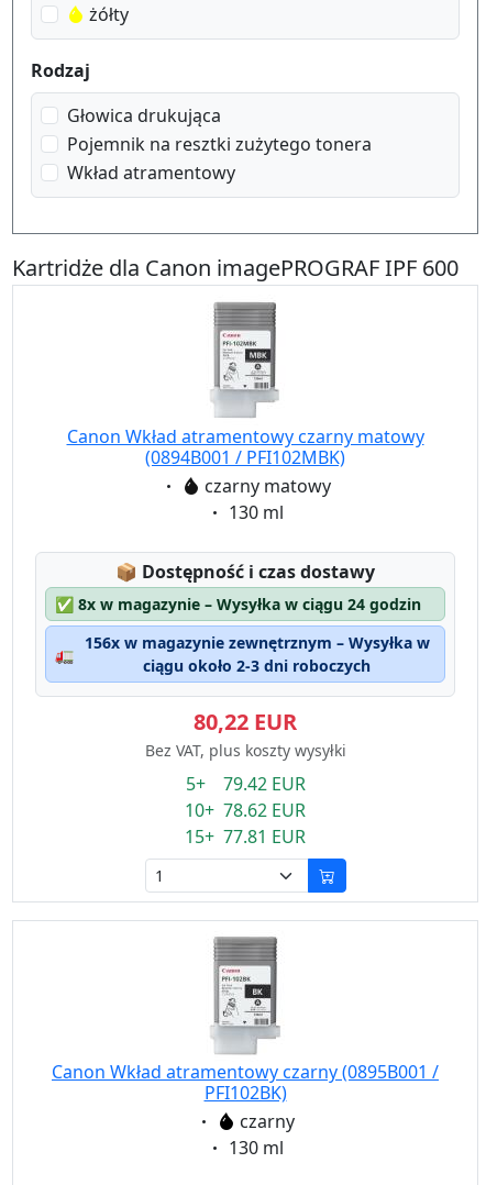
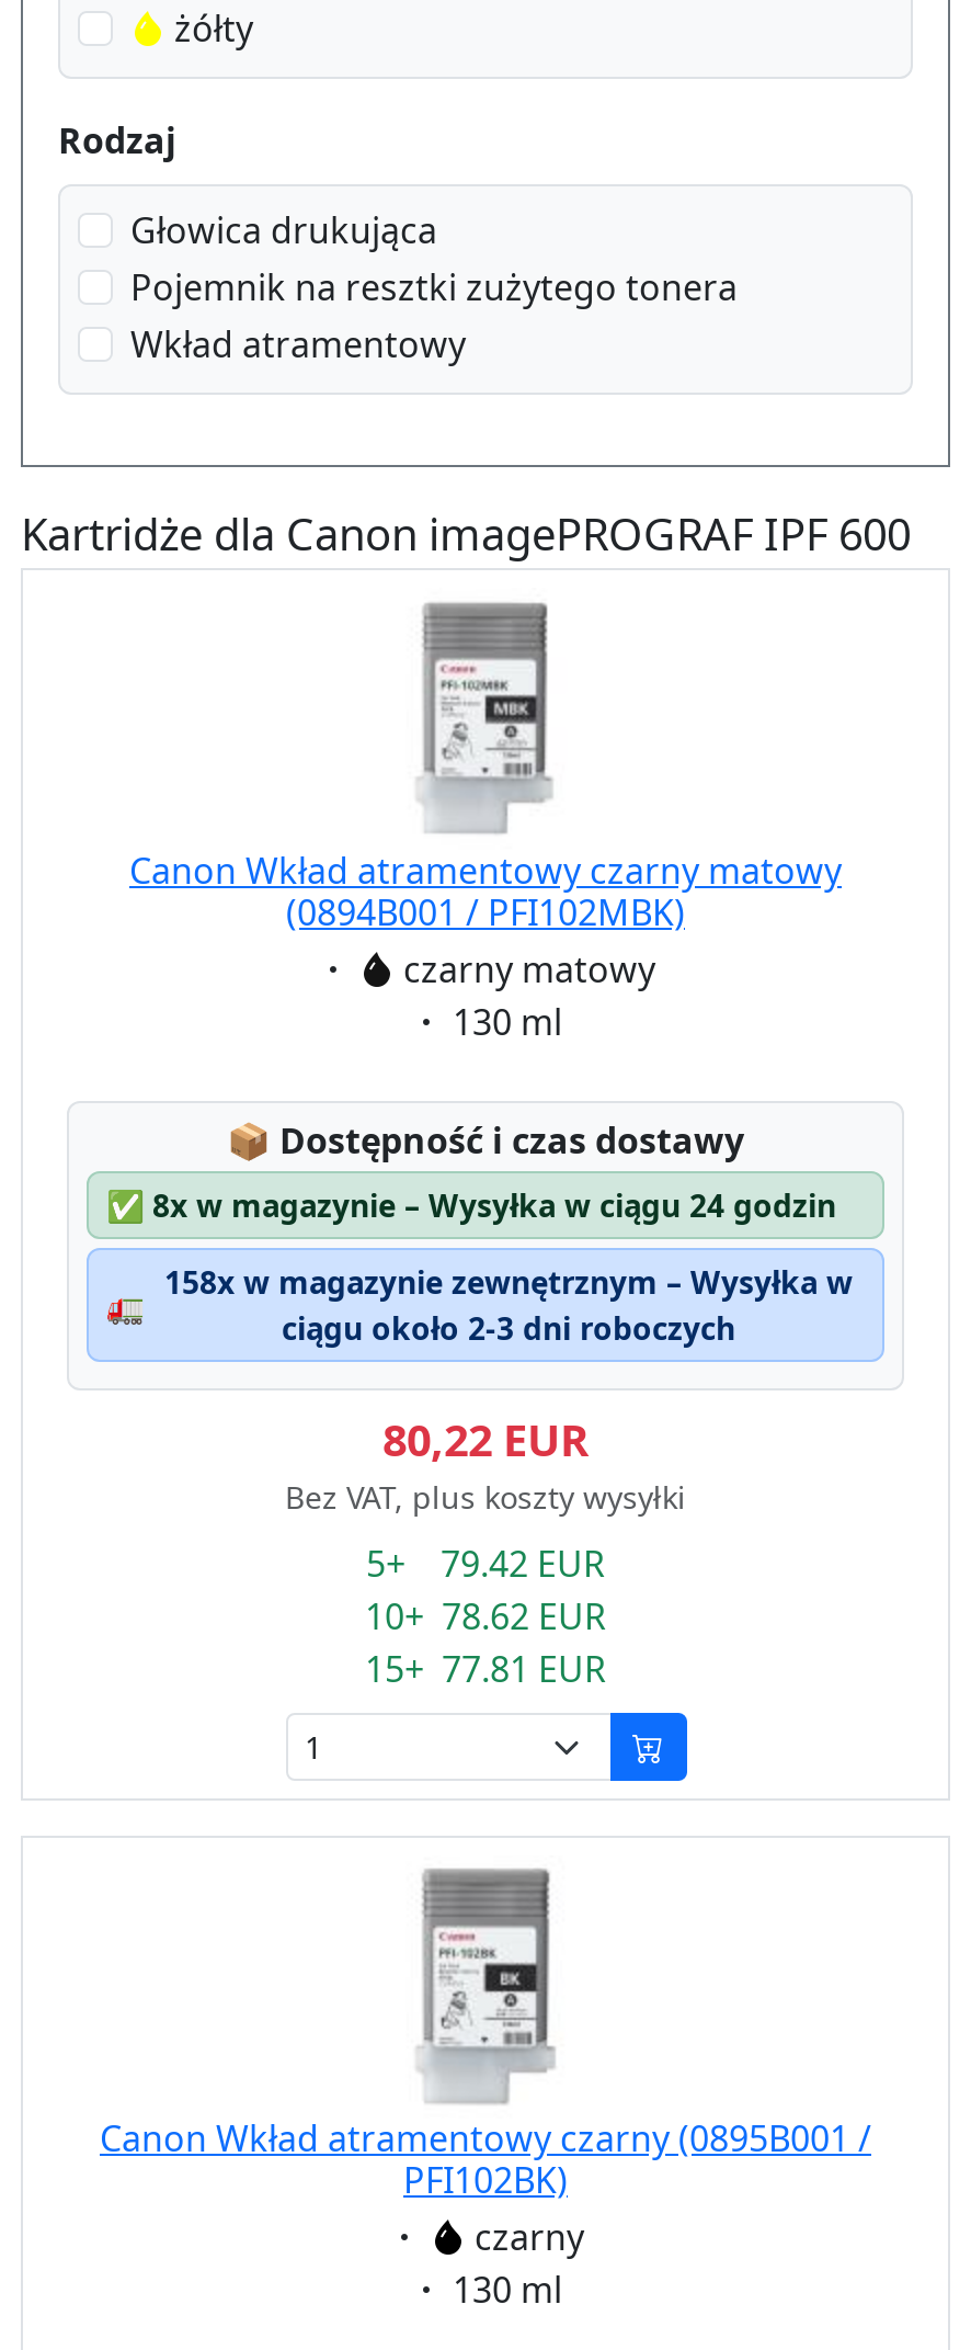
[84,632,429,653] 156x w magazynie zewnętrznym – Wysyłka w -> [164,1261,853,1303] 158x w magazynie zewnętrznym – Wysyłka w

